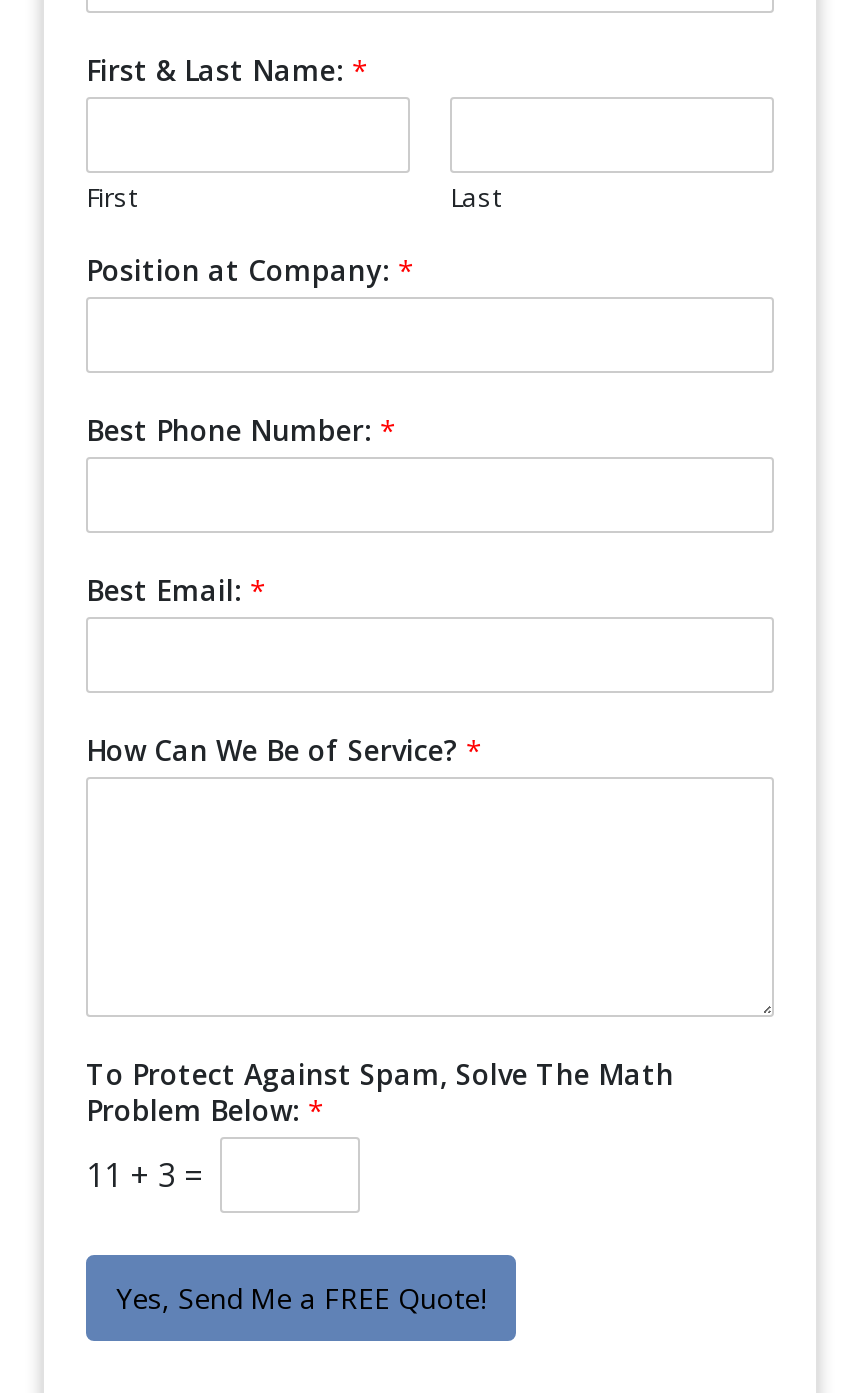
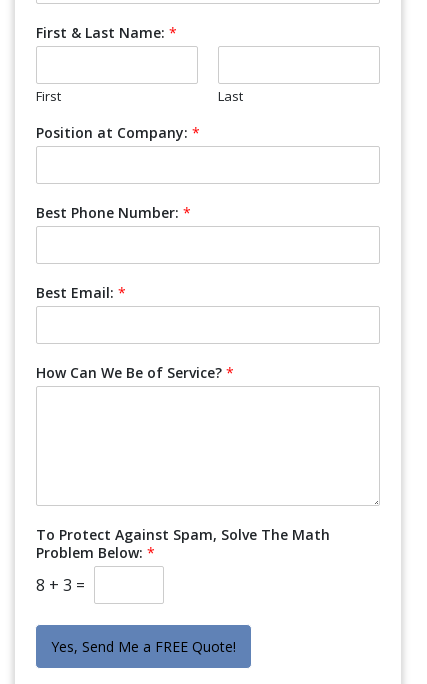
[86,1153,202,1197] 11 + 3 = -> [36,574,85,596] 8 + 3 =

